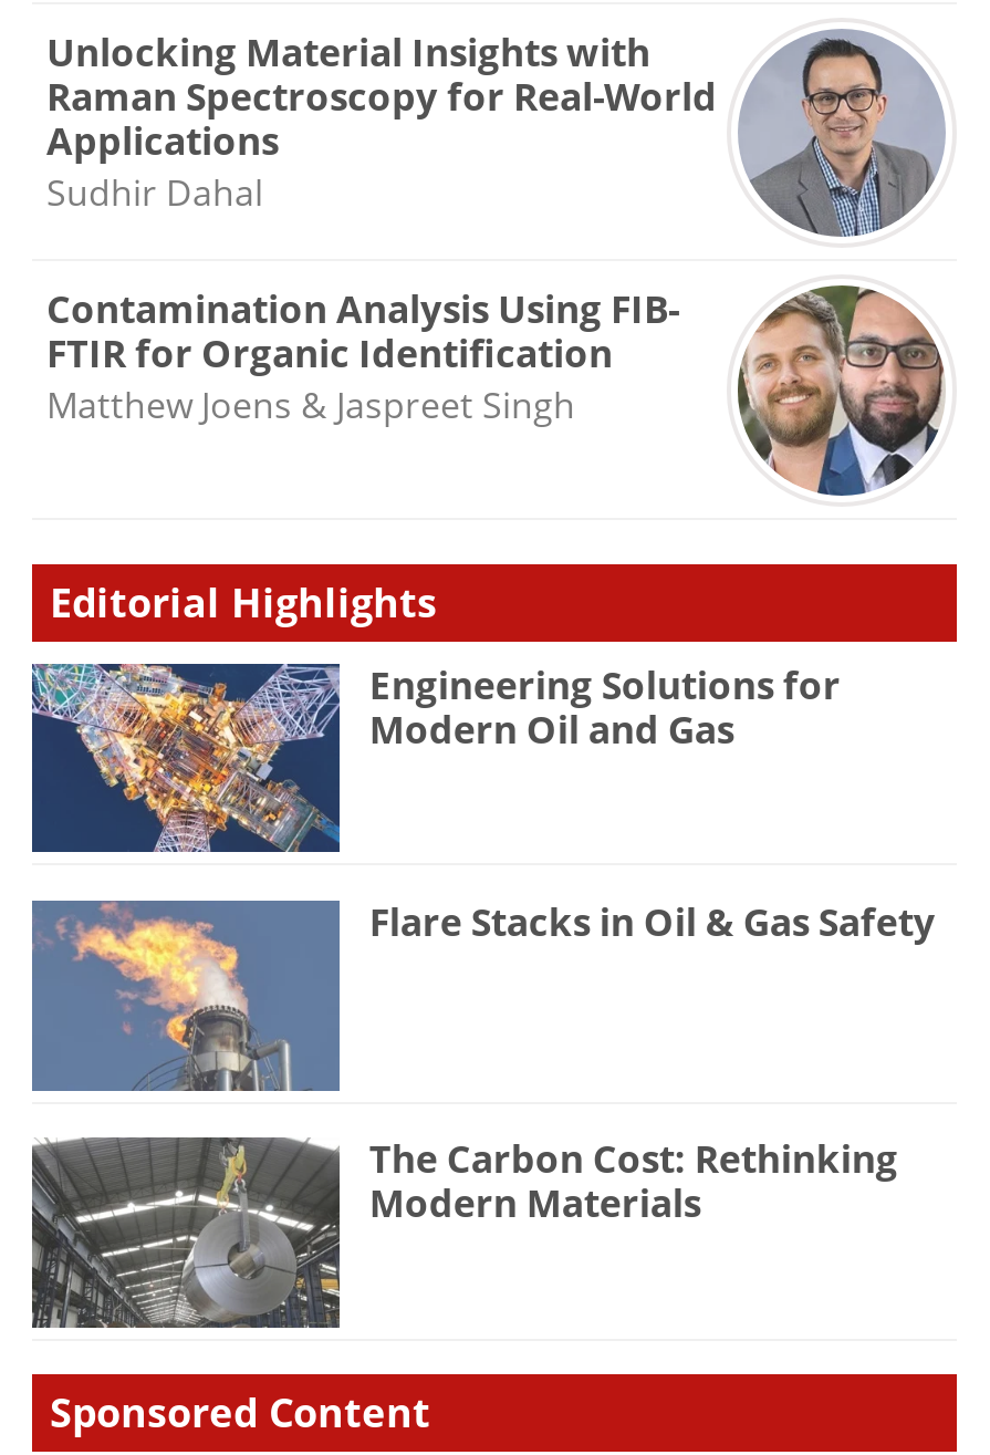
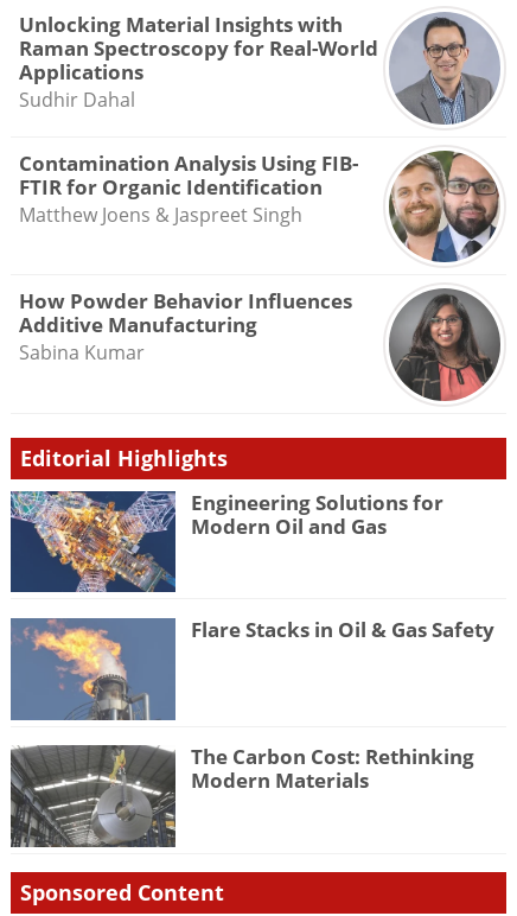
none -> [18,287,500,401] [image] | How Powder Behavior Influences | Additive Manufacturing | Sabina Kumar

